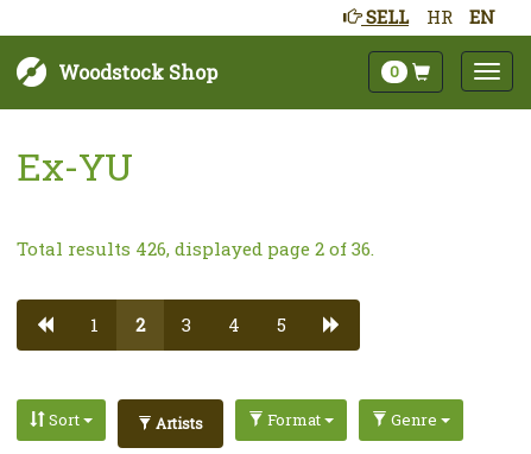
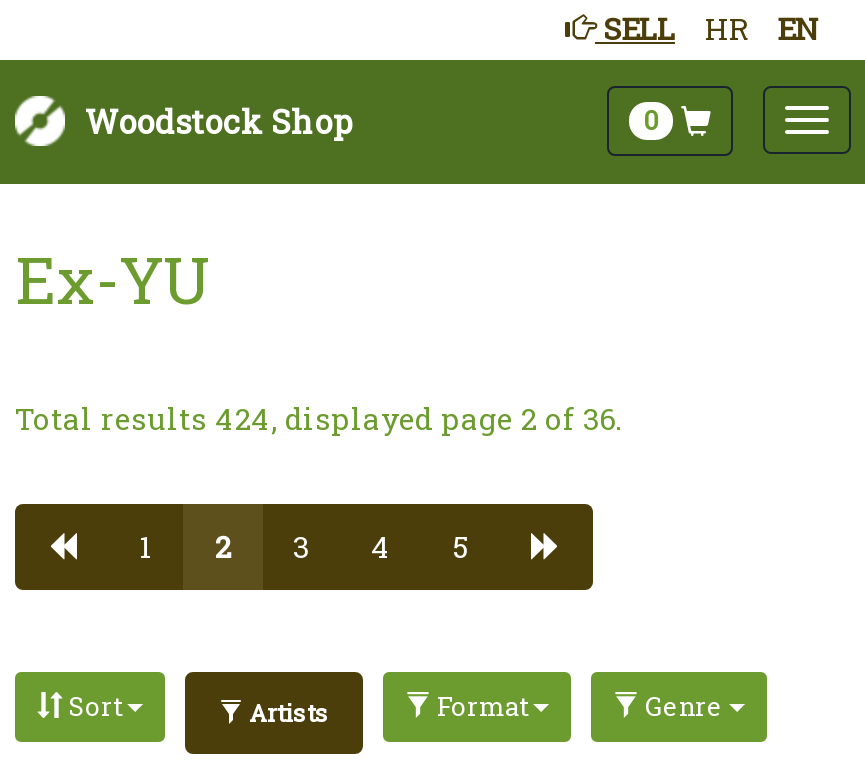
[17,237,374,260] Total results 426, displayed page 2 of 36. -> [15,398,621,438] Total results 424, displayed page 2 of 36.

